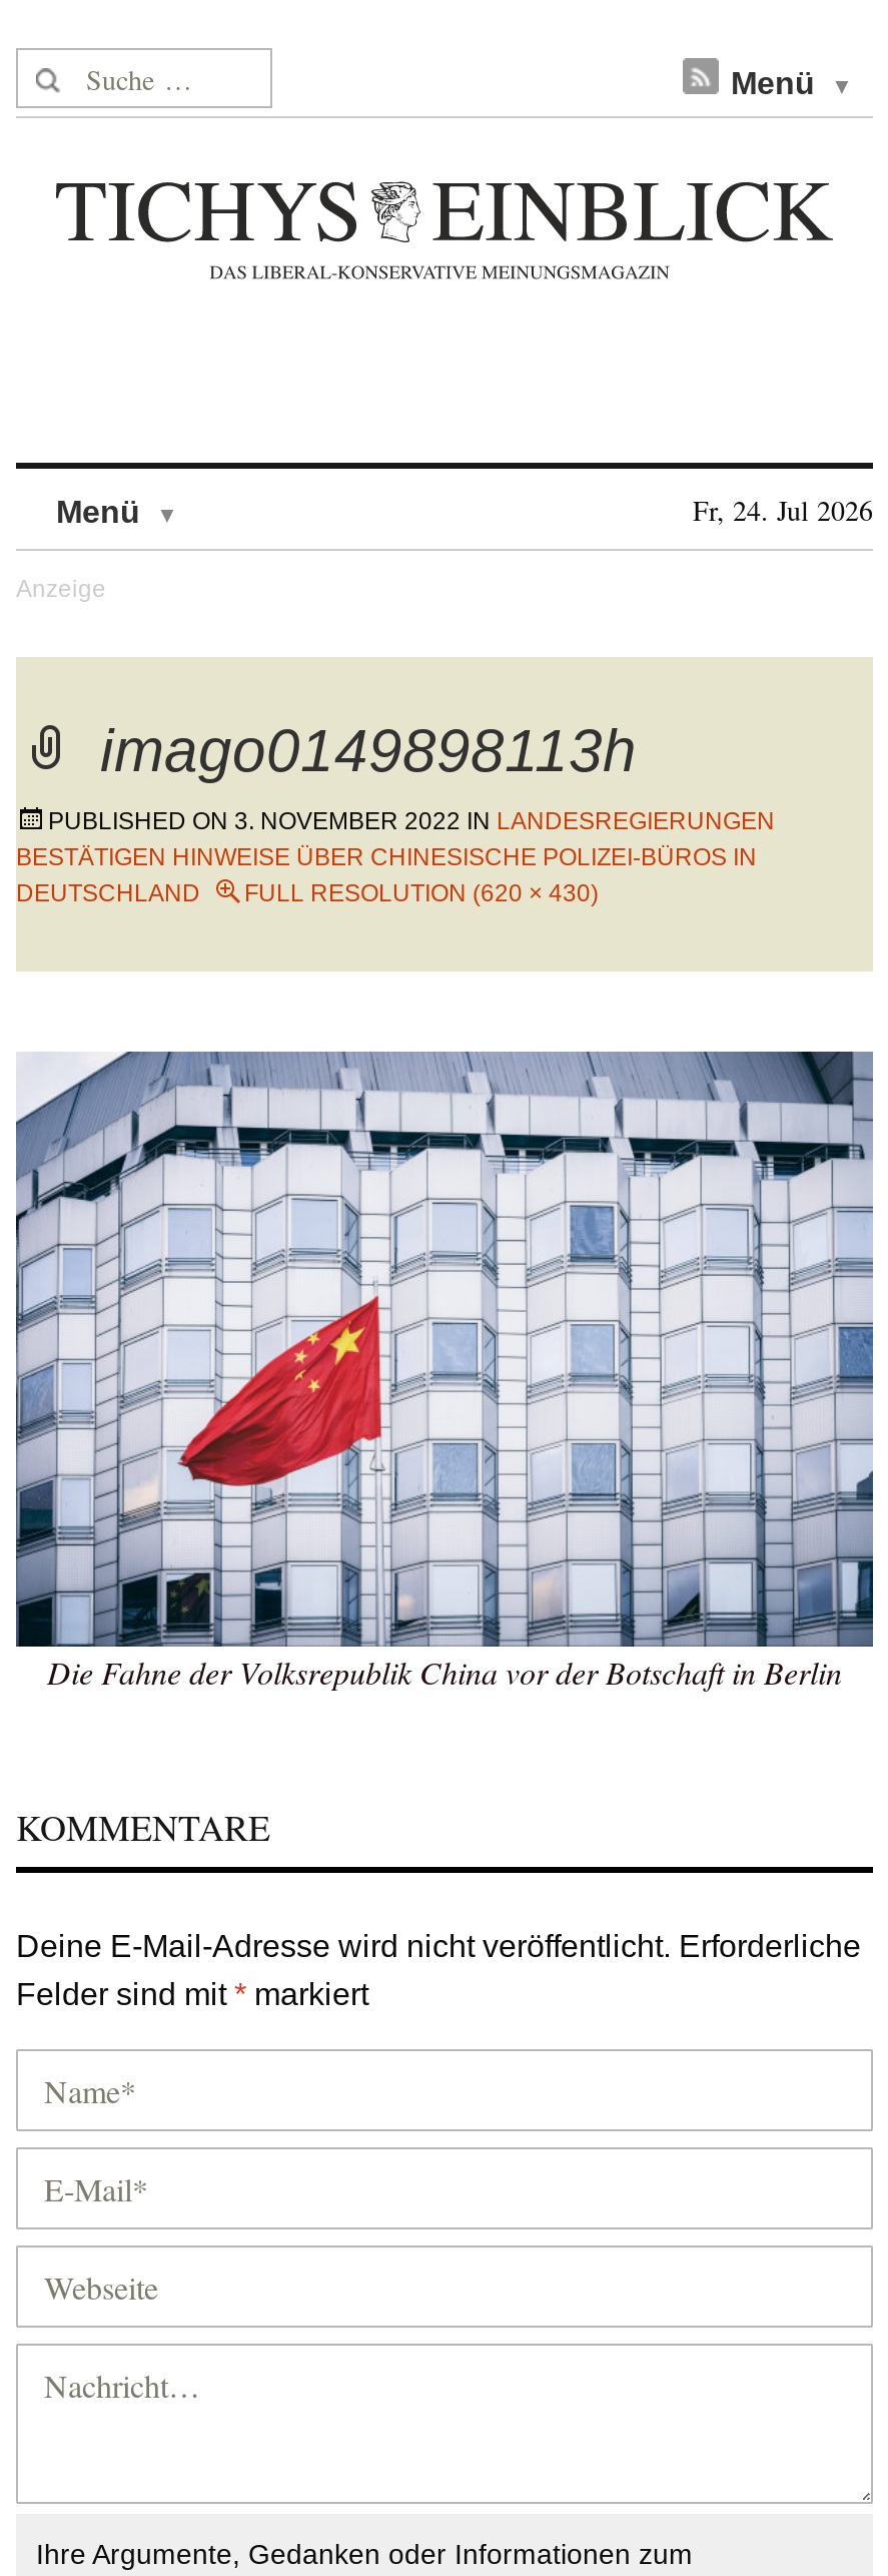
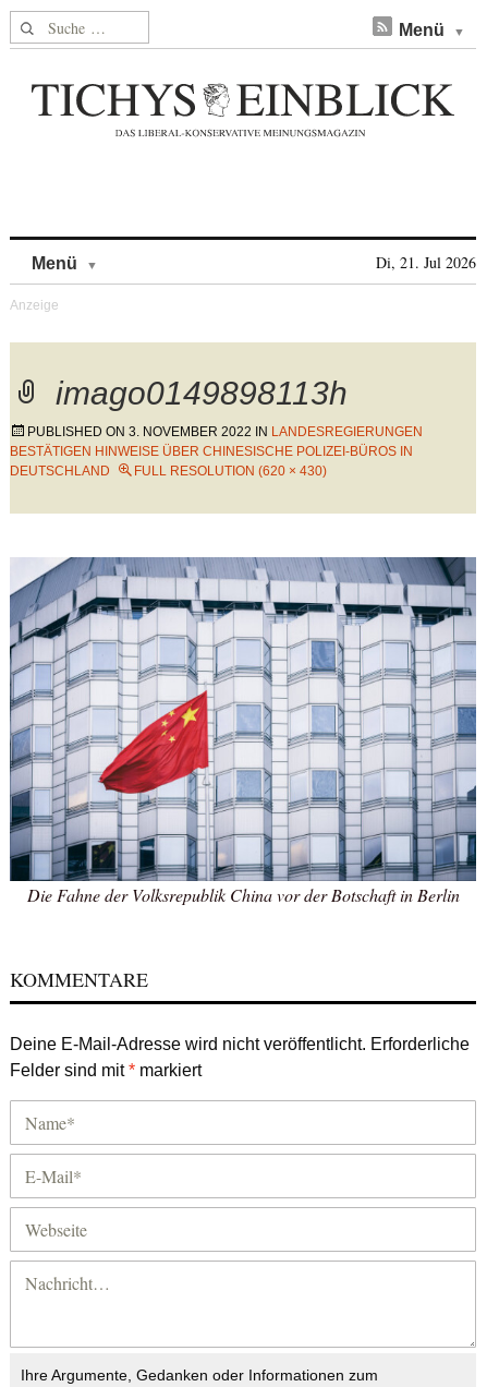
[693,491,873,529] Fr, 24. Jul 2026 -> [376,252,476,273] Di, 21. Jul 2026

